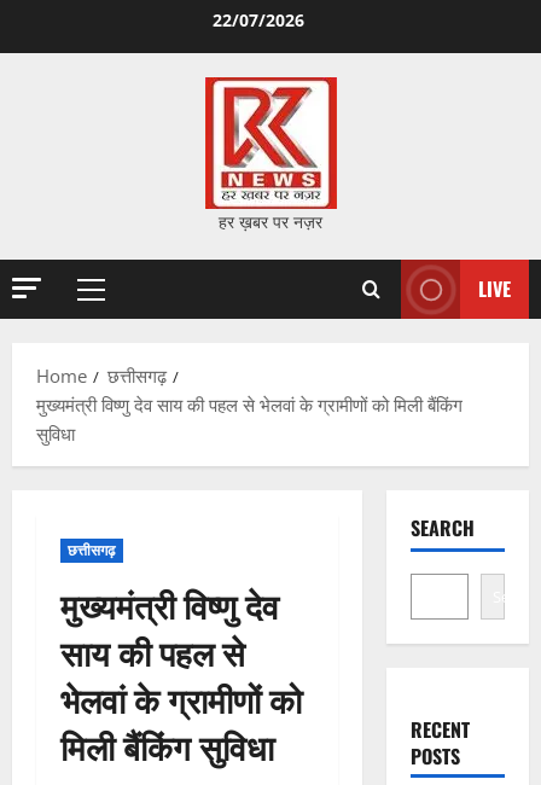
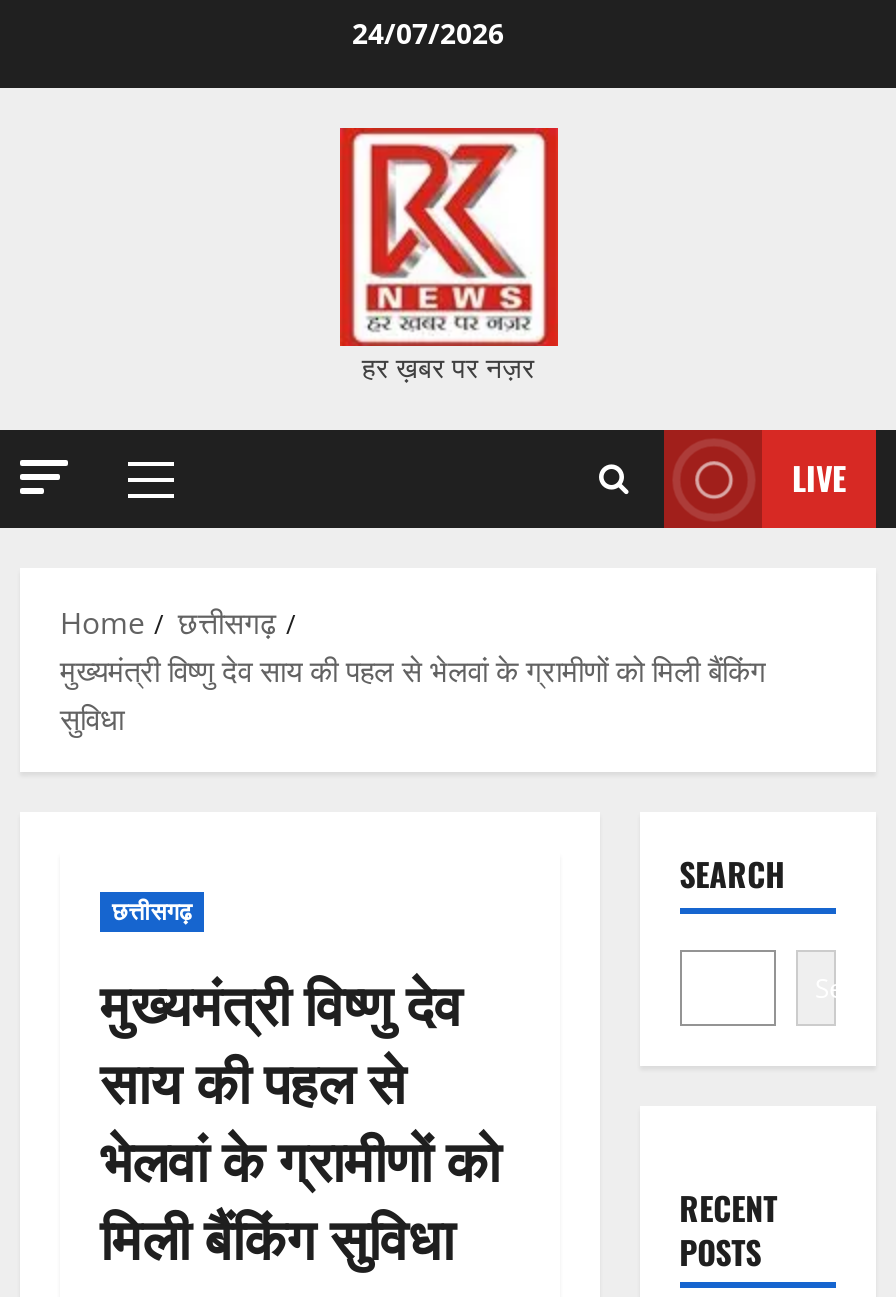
[213,8,304,31] 22/07/2026 -> [352,14,504,52] 24/07/2026

